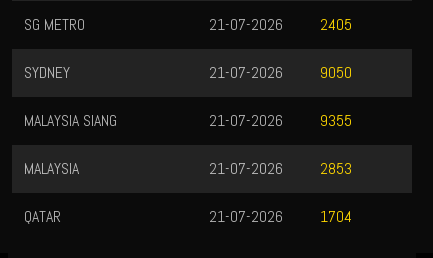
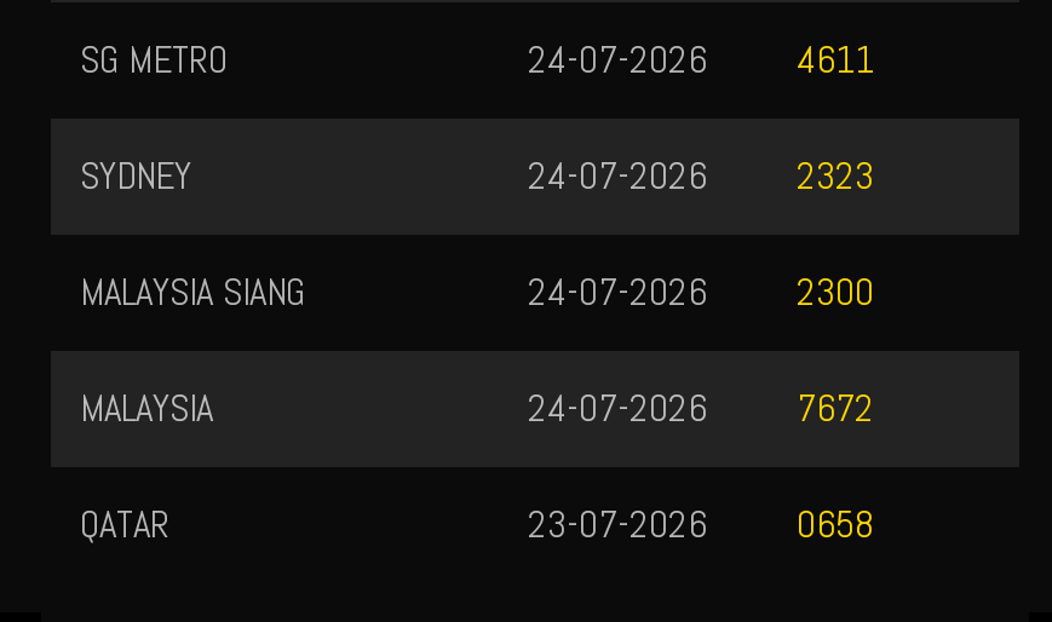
[209,15,283,35] 21-07-2026 -> [528,36,707,84] 24-07-2026
[320,15,352,35] 2405 -> [797,37,874,86] 4611
[209,63,283,83] 21-07-2026 -> [528,152,707,201] 24-07-2026
[320,63,352,83] 9050 -> [797,153,874,202] 2323
[209,111,283,131] 21-07-2026 -> [528,268,707,317] 24-07-2026
[320,111,352,131] 9355 -> [797,270,874,318] 2300
[209,159,283,179] 21-07-2026 -> [528,385,707,433] 24-07-2026
[320,159,352,179] 2853 -> [797,386,874,434] 7672
[209,207,283,227] 21-07-2026 -> [528,501,707,549] 23-07-2026
[320,207,352,227] 1704 -> [797,502,874,550] 0658

